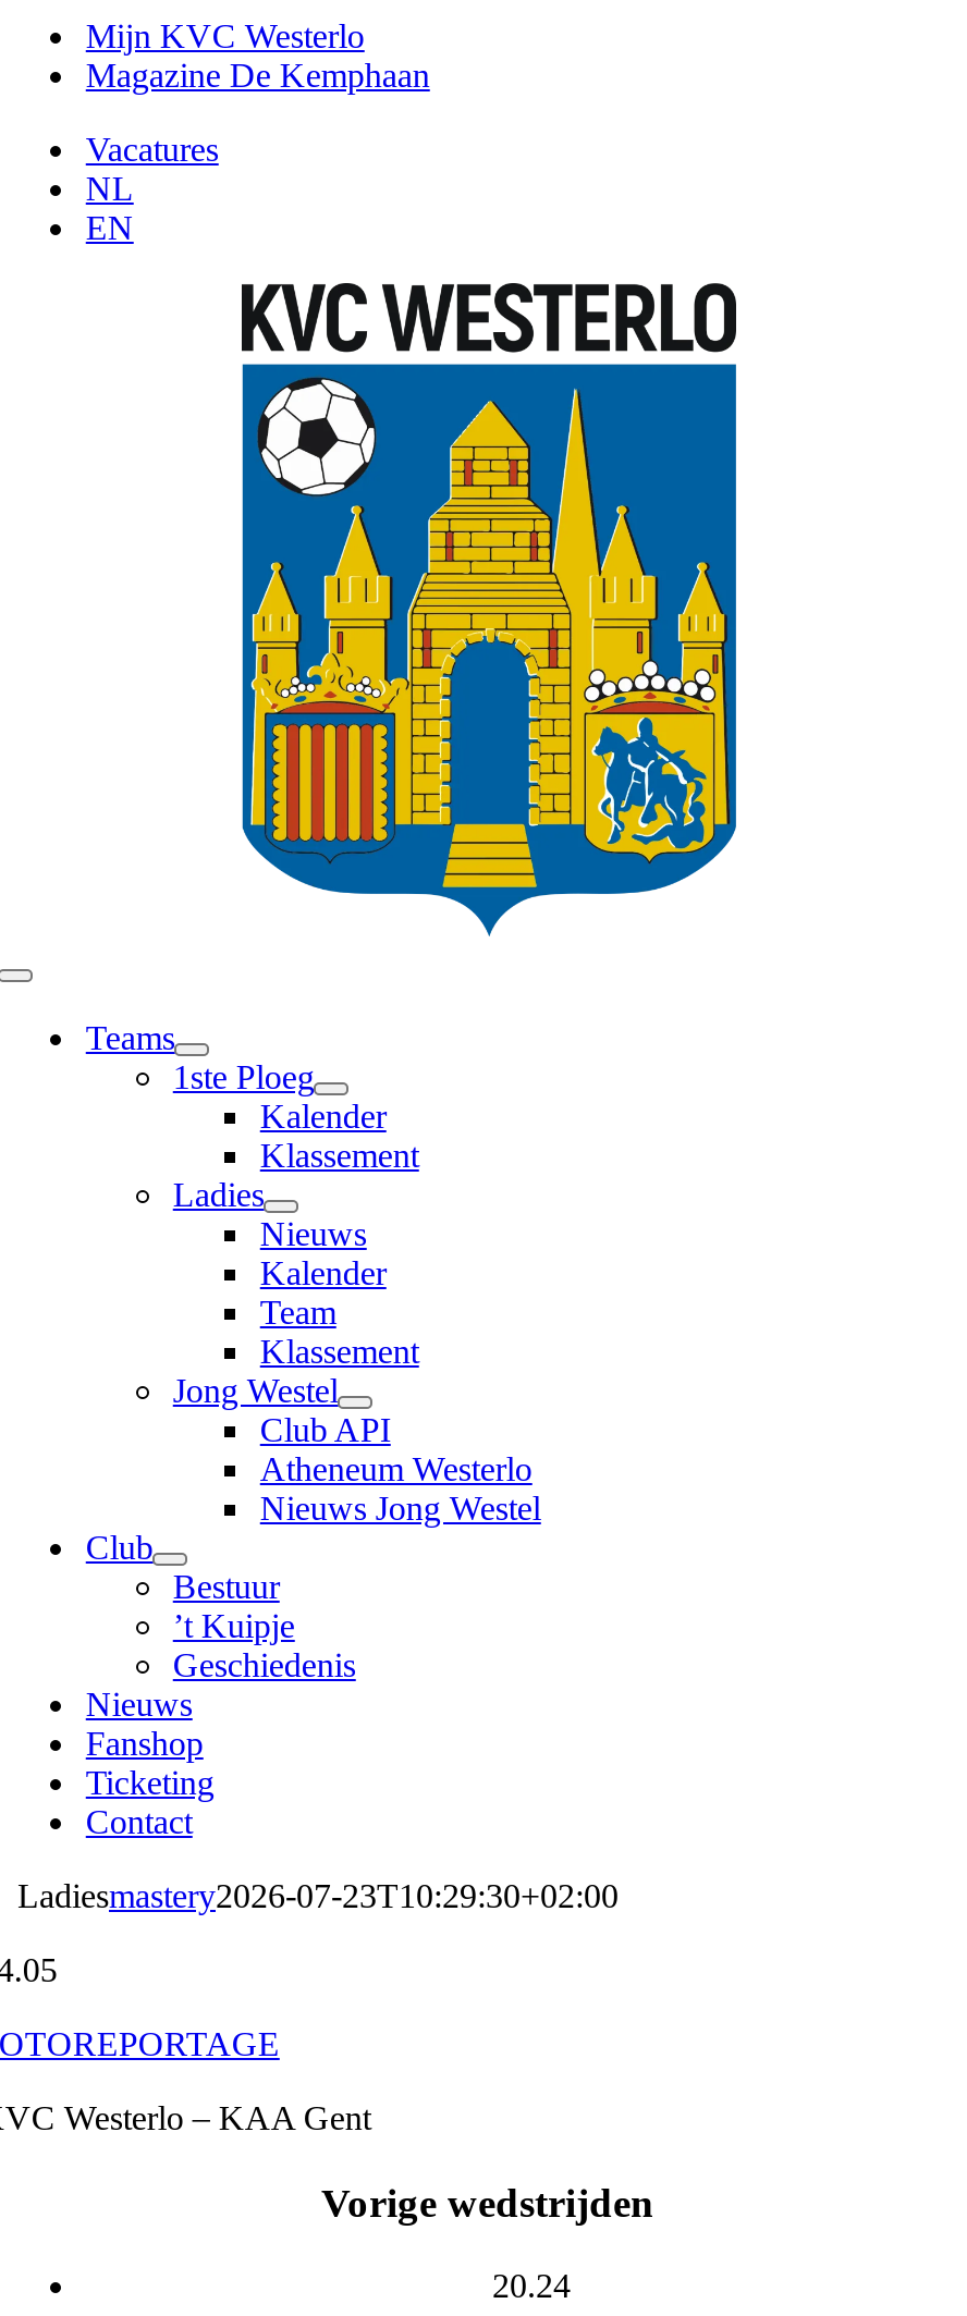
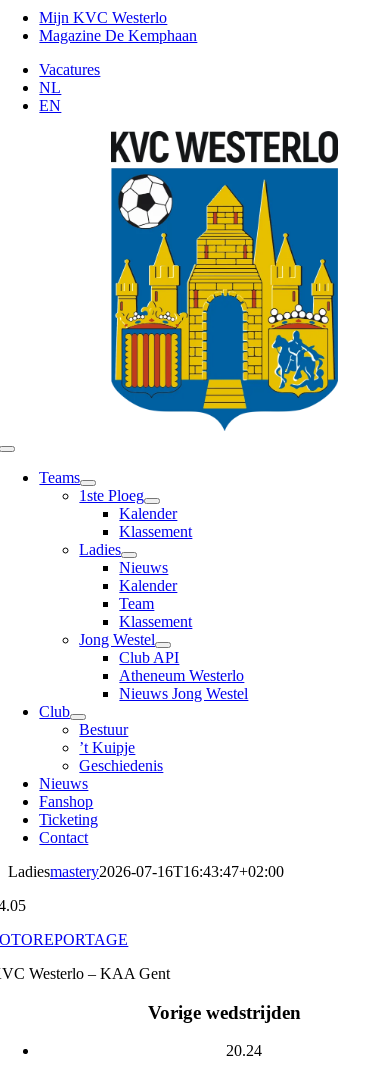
[17,1877,619,1914] Ladiesmastery2026-07-23T10:29:30+02:00 -> [8,863,284,880] Ladiesmastery2026-07-16T16:43:47+02:00

